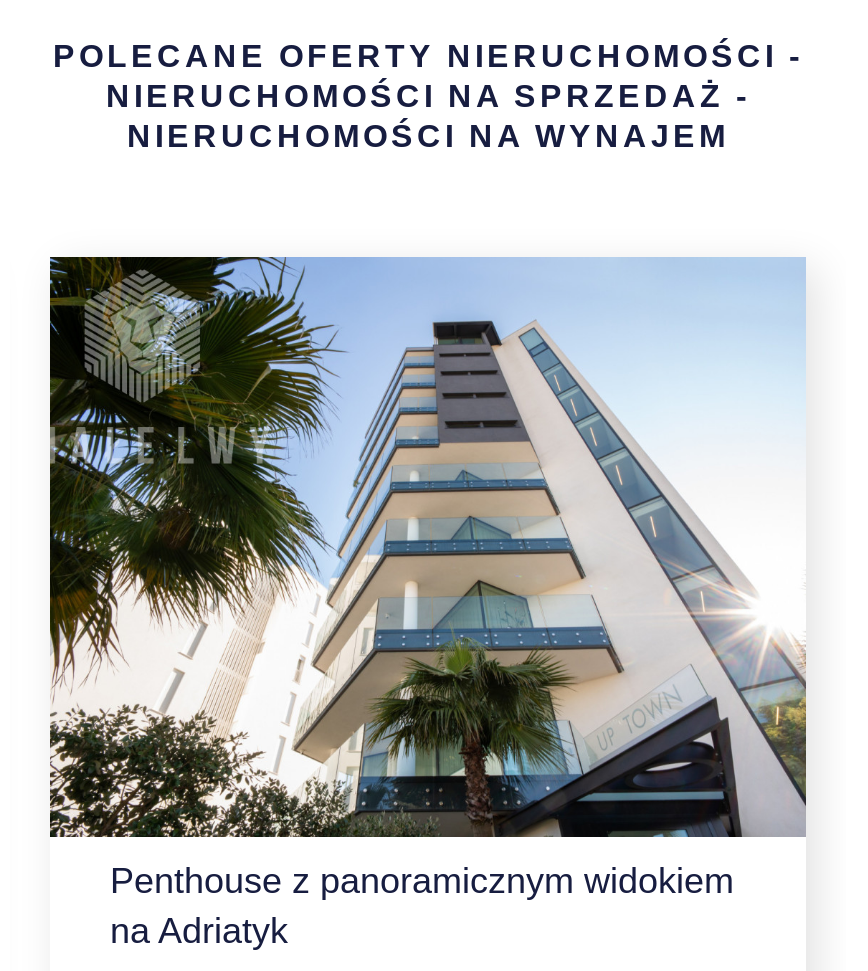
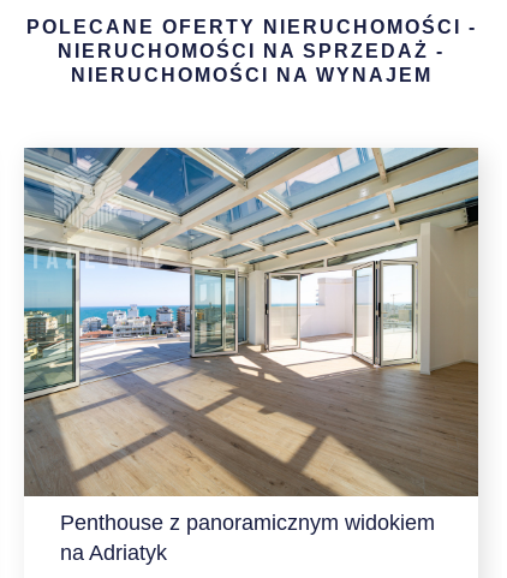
[48,256,806,838] [image] -> [23,147,479,497] [image]

